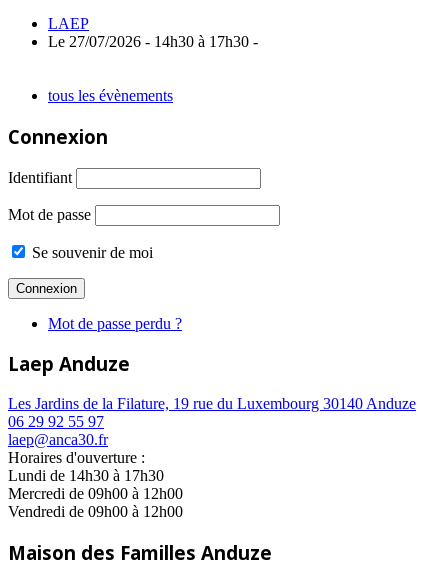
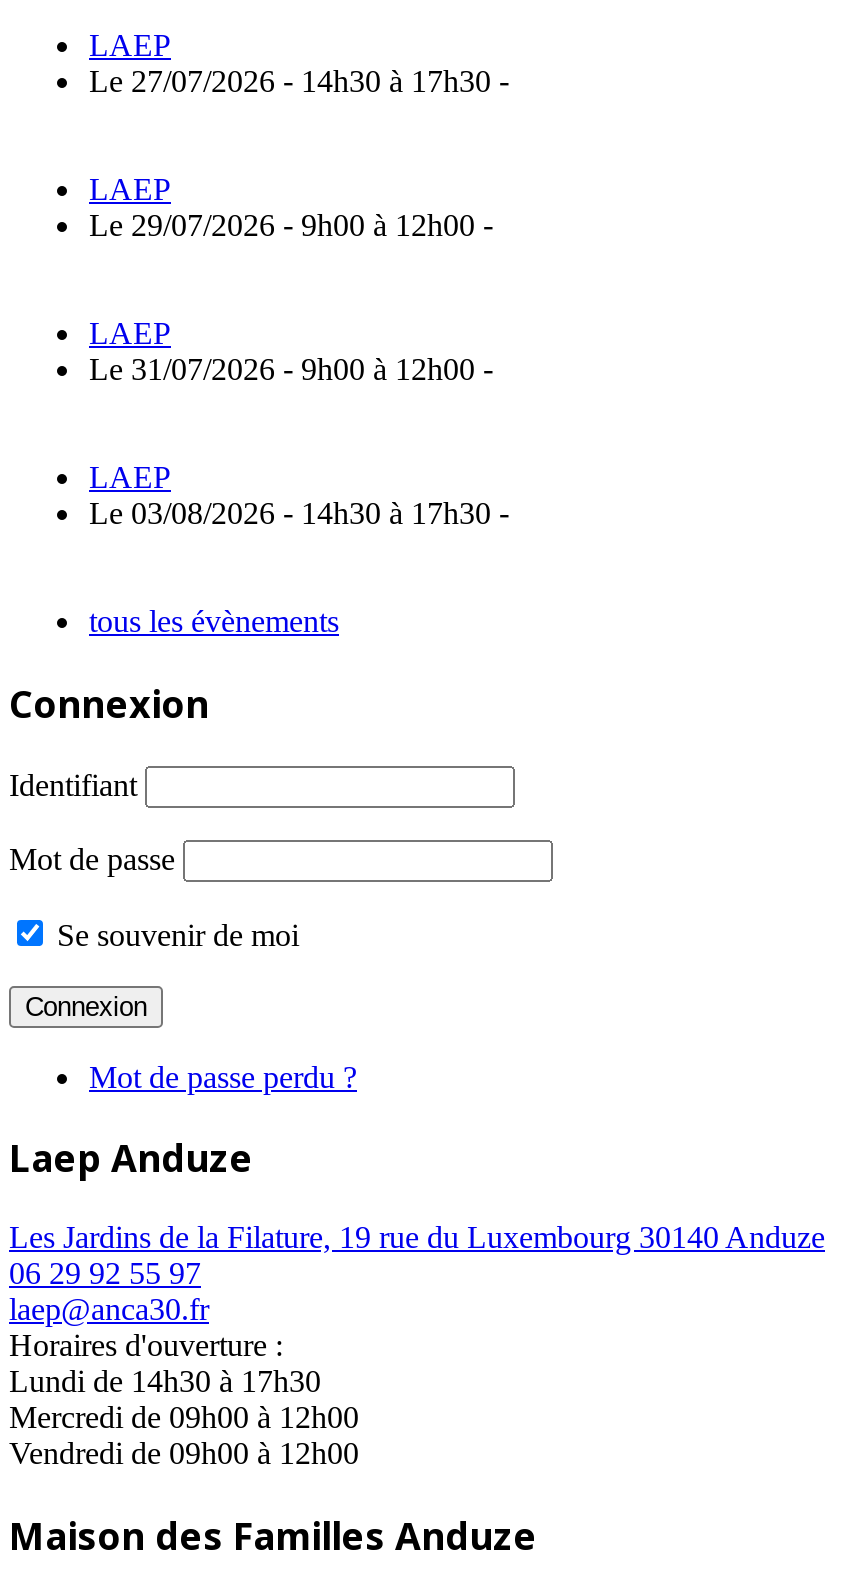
none -> [89,173,509,531] LAEP | Le 29/07/2026 - 9h00 à 12h00 - | LAEP | Le 31/07/2026 - 9h00 à 12h00 - | LAEP | Le 03/08/2026 - 14h30 à 17h30 -

